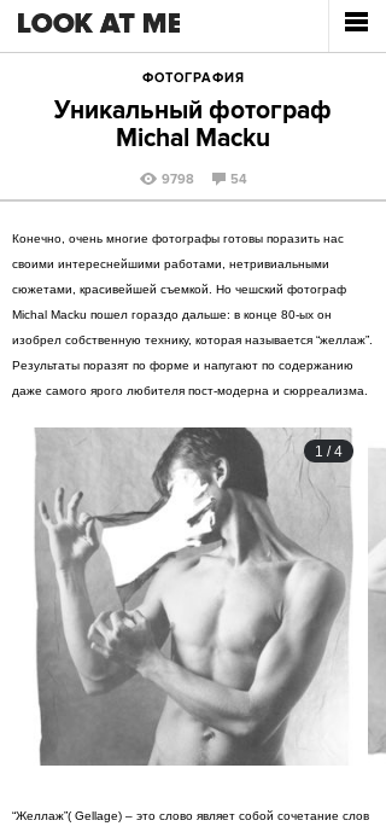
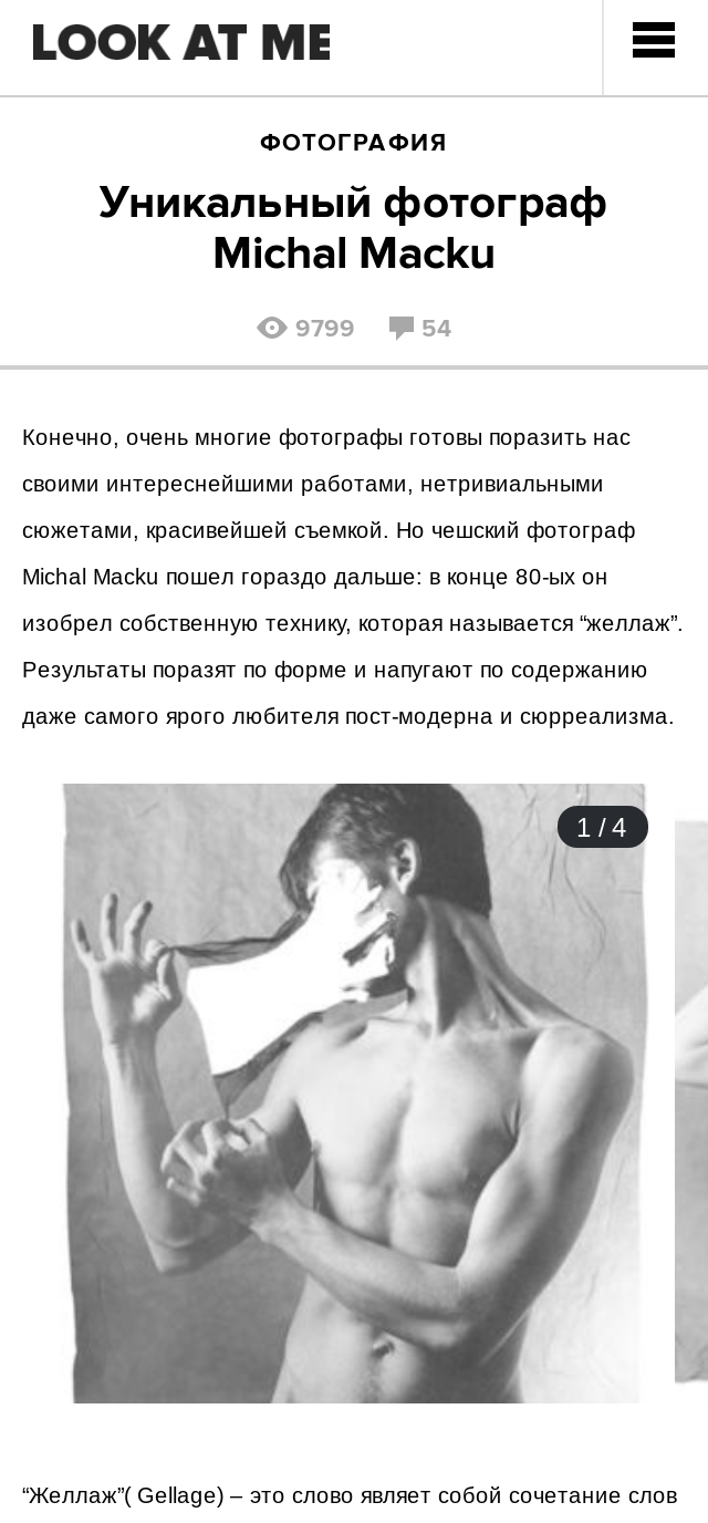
[161,171,194,188] 9798 -> [295,314,355,345] 9799

